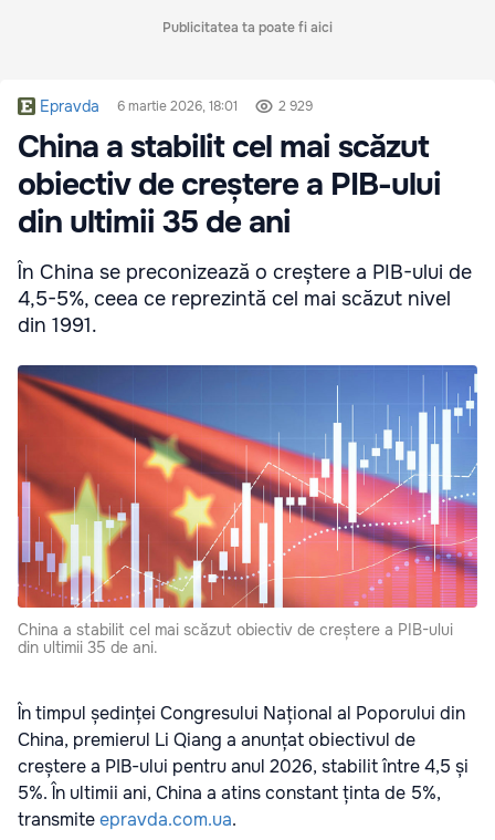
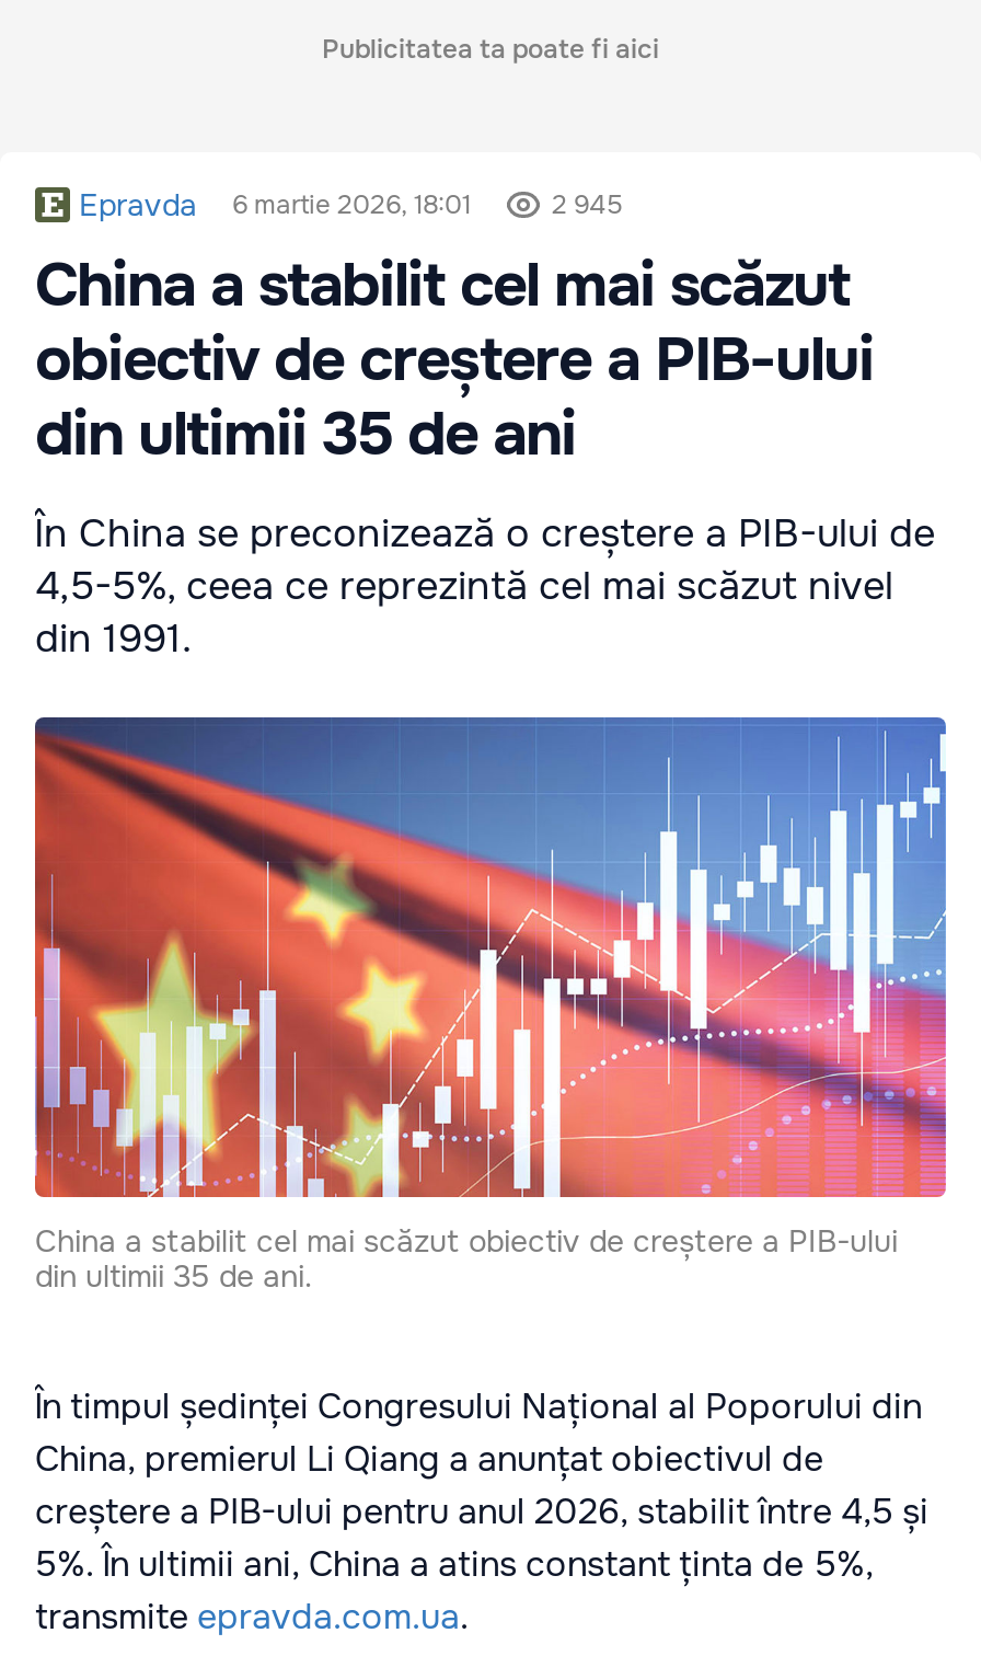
[278,98,313,116] 2 929 -> [552,188,622,223] 2 945

